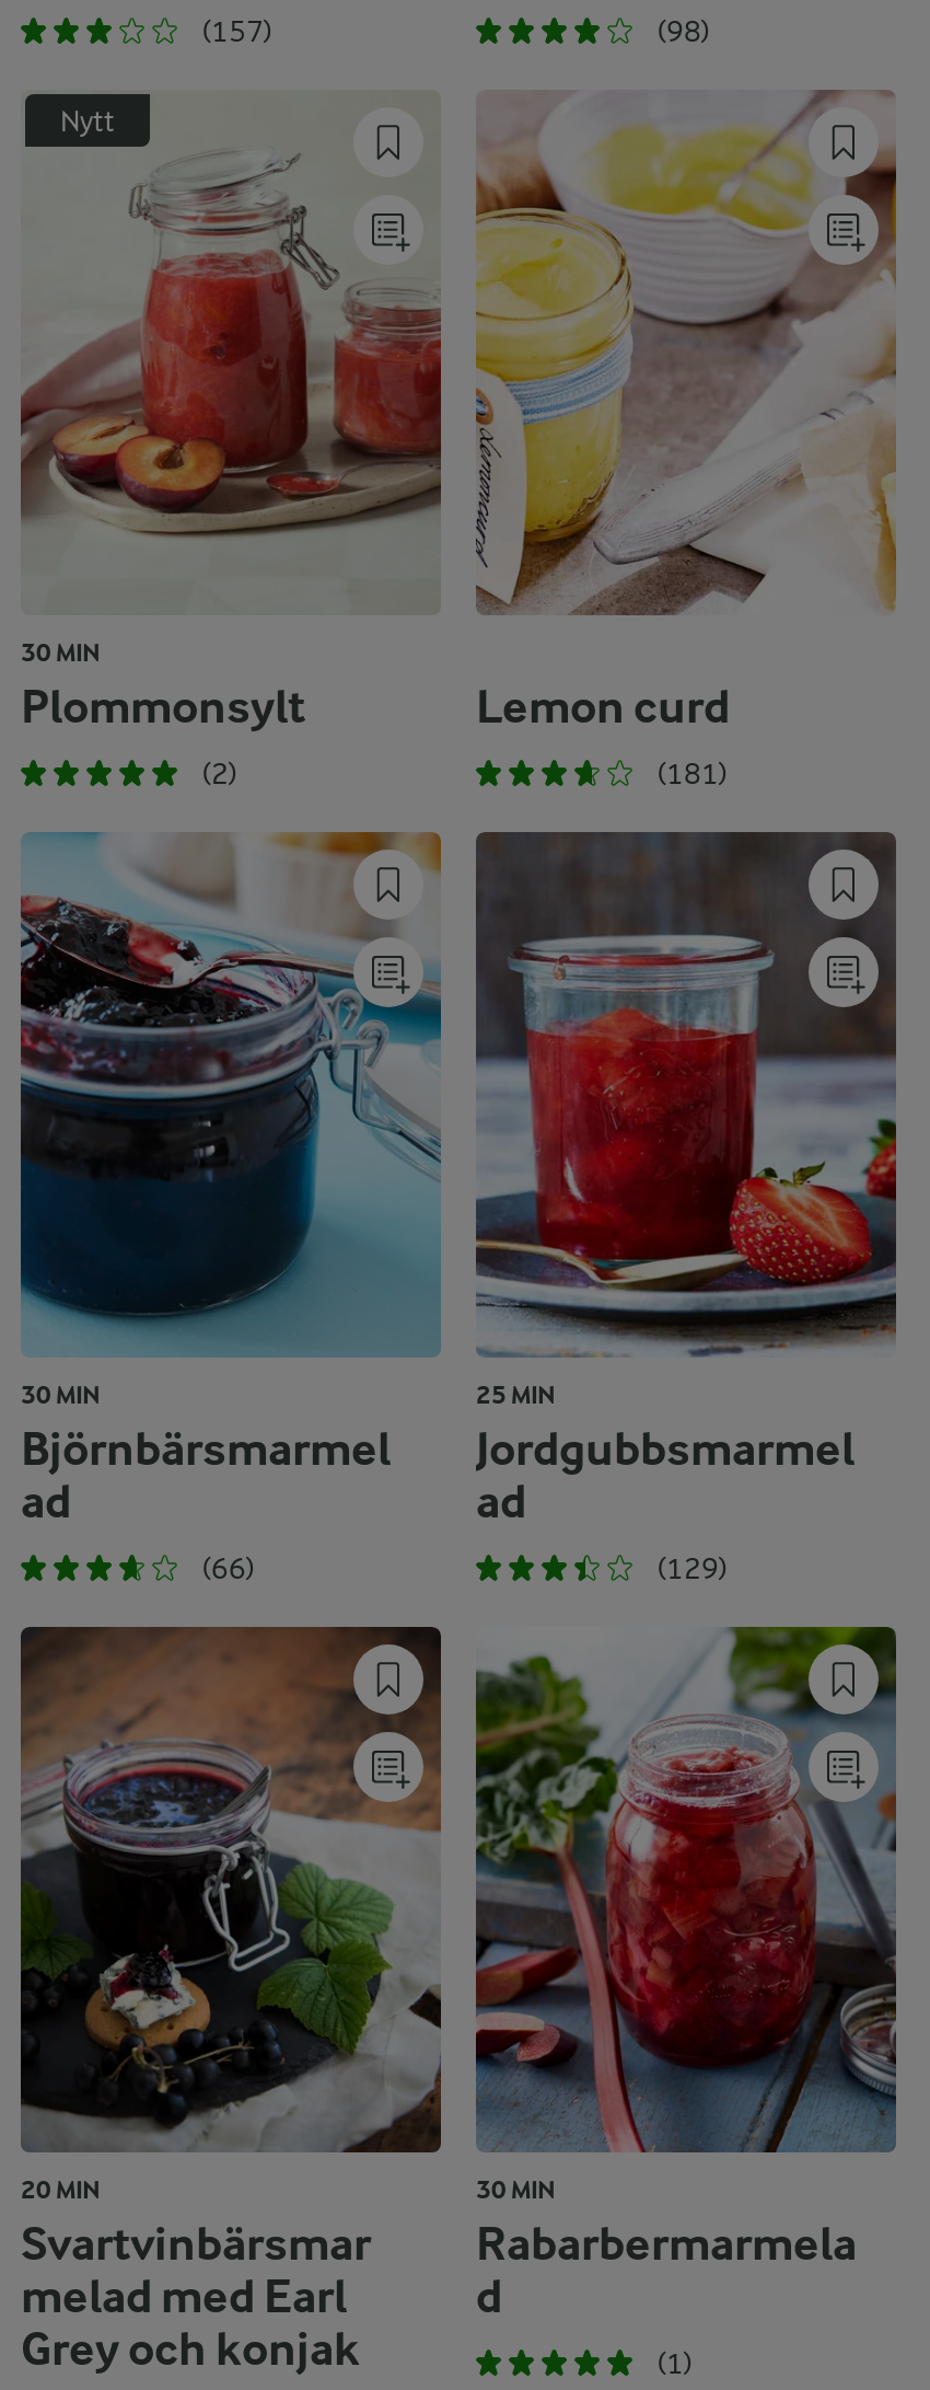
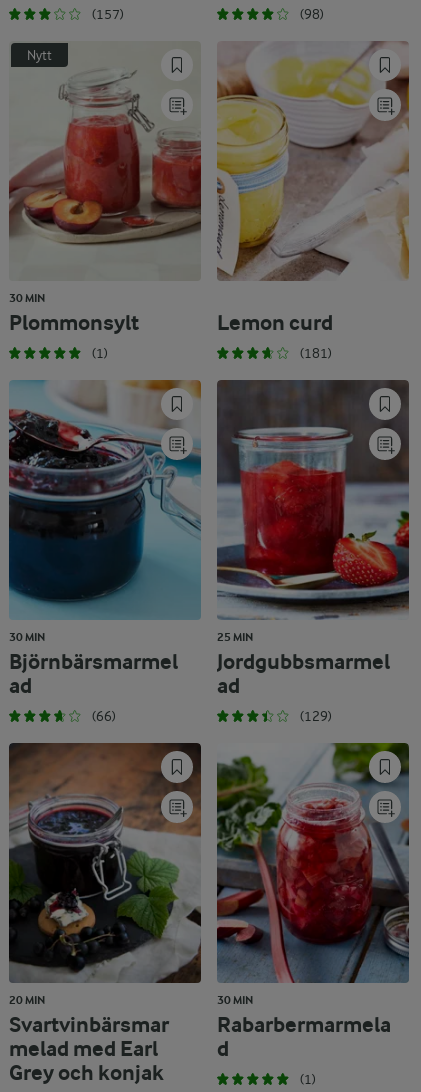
[202,755,237,790] (2) -> [92,345,108,361] (1)

